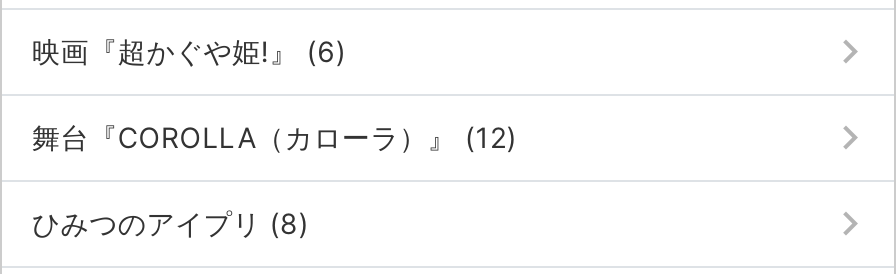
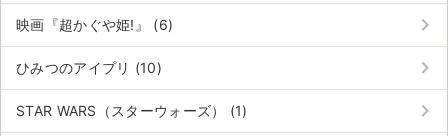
[32,120,517,154] 舞台『COROLLA（カローラ）』 (12) -> [16,59,162,76] ひみつのアイプリ (10)
[32,206,309,240] ひみつのアイプリ (8) -> [16,102,248,119] STAR WARS（スターウォーズ） (1)

